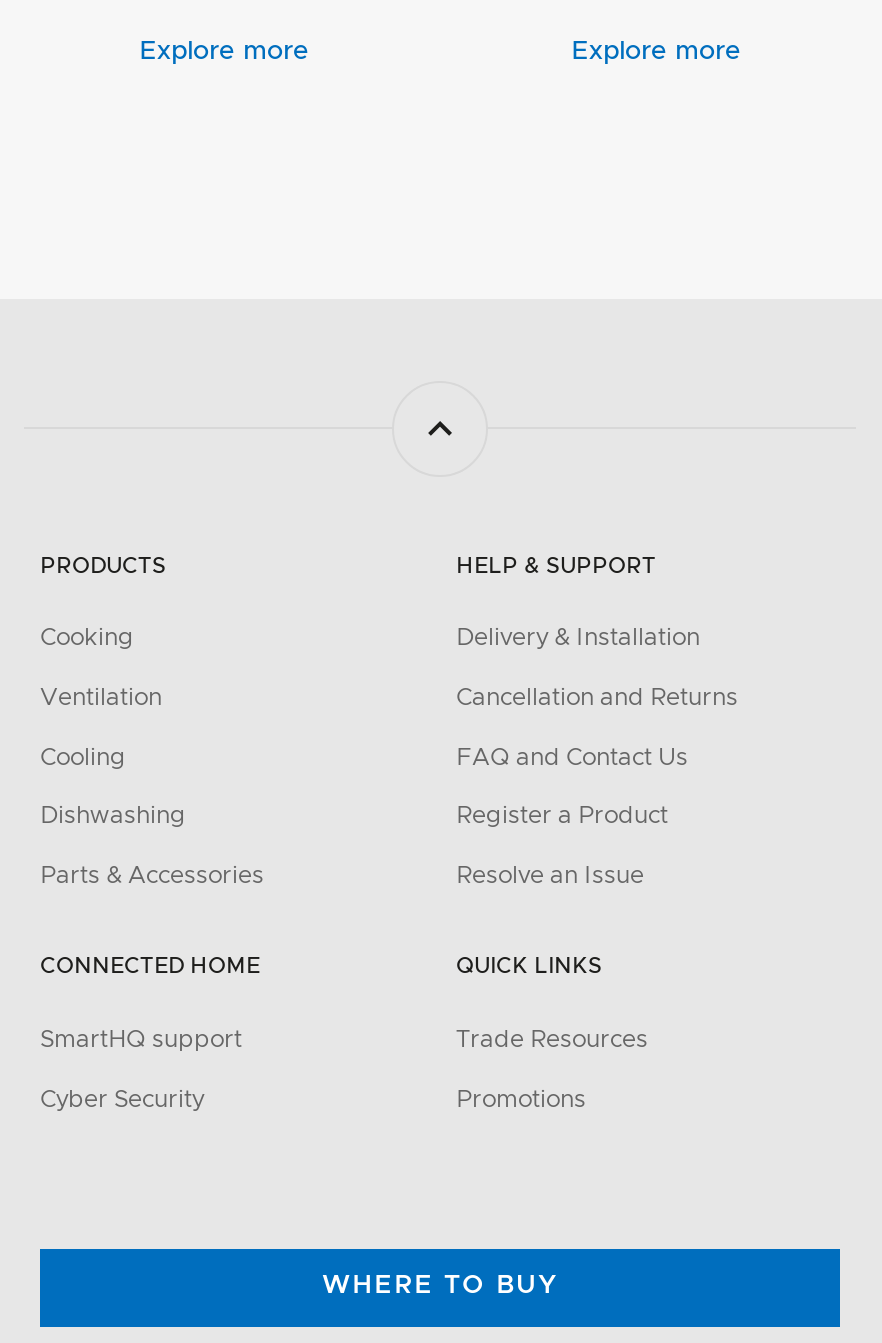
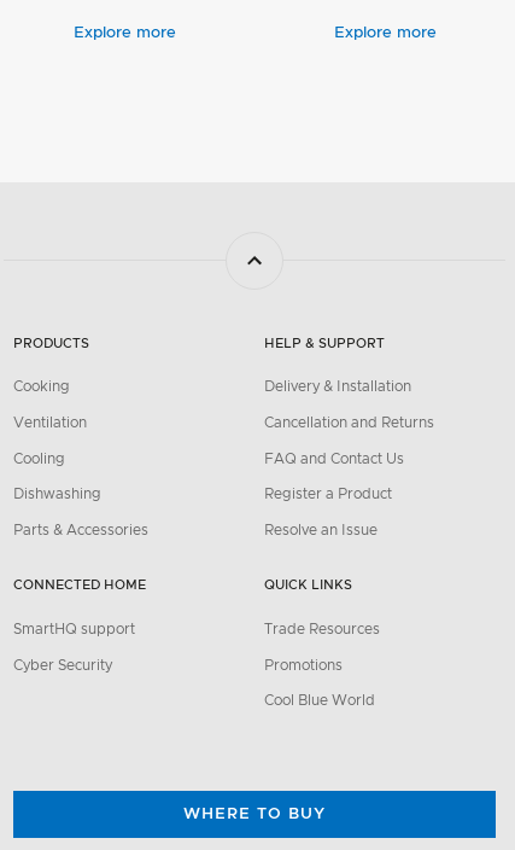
none -> [264,693,375,708] Cool Blue World

